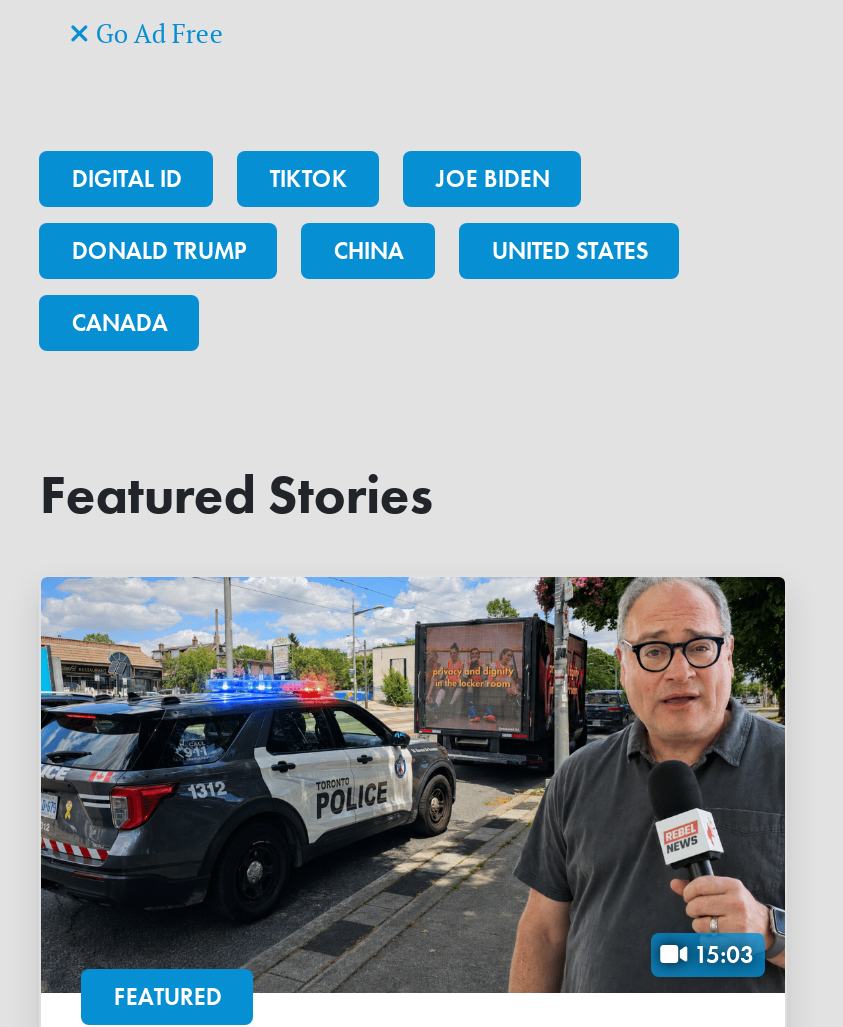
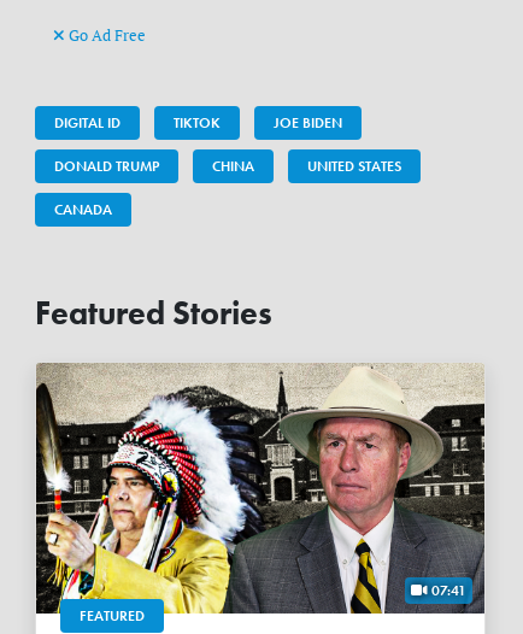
[39,575,787,995] [image] | 15:03 -> [35,362,484,615] [image] | 07:41

